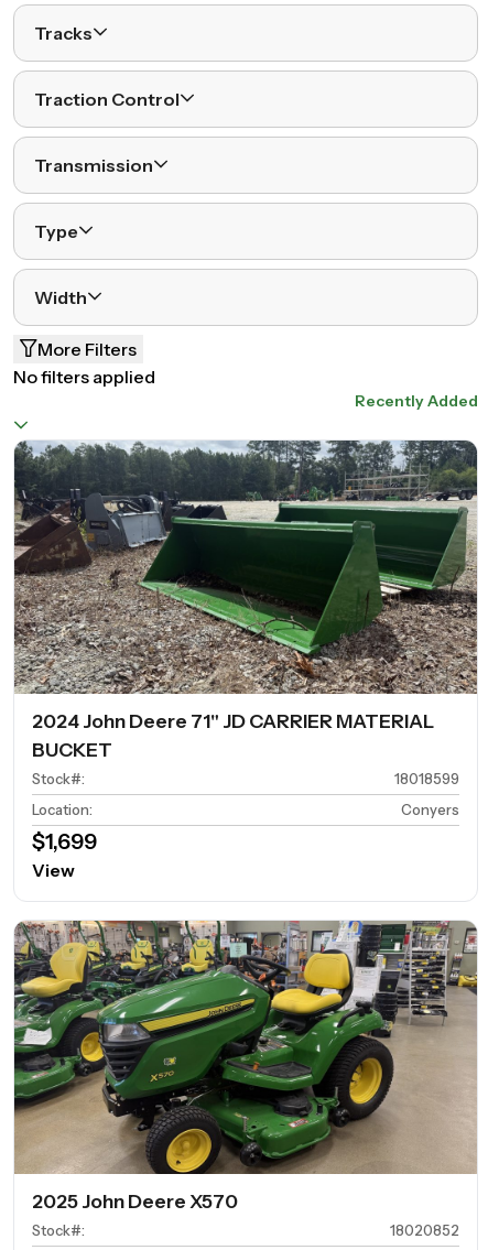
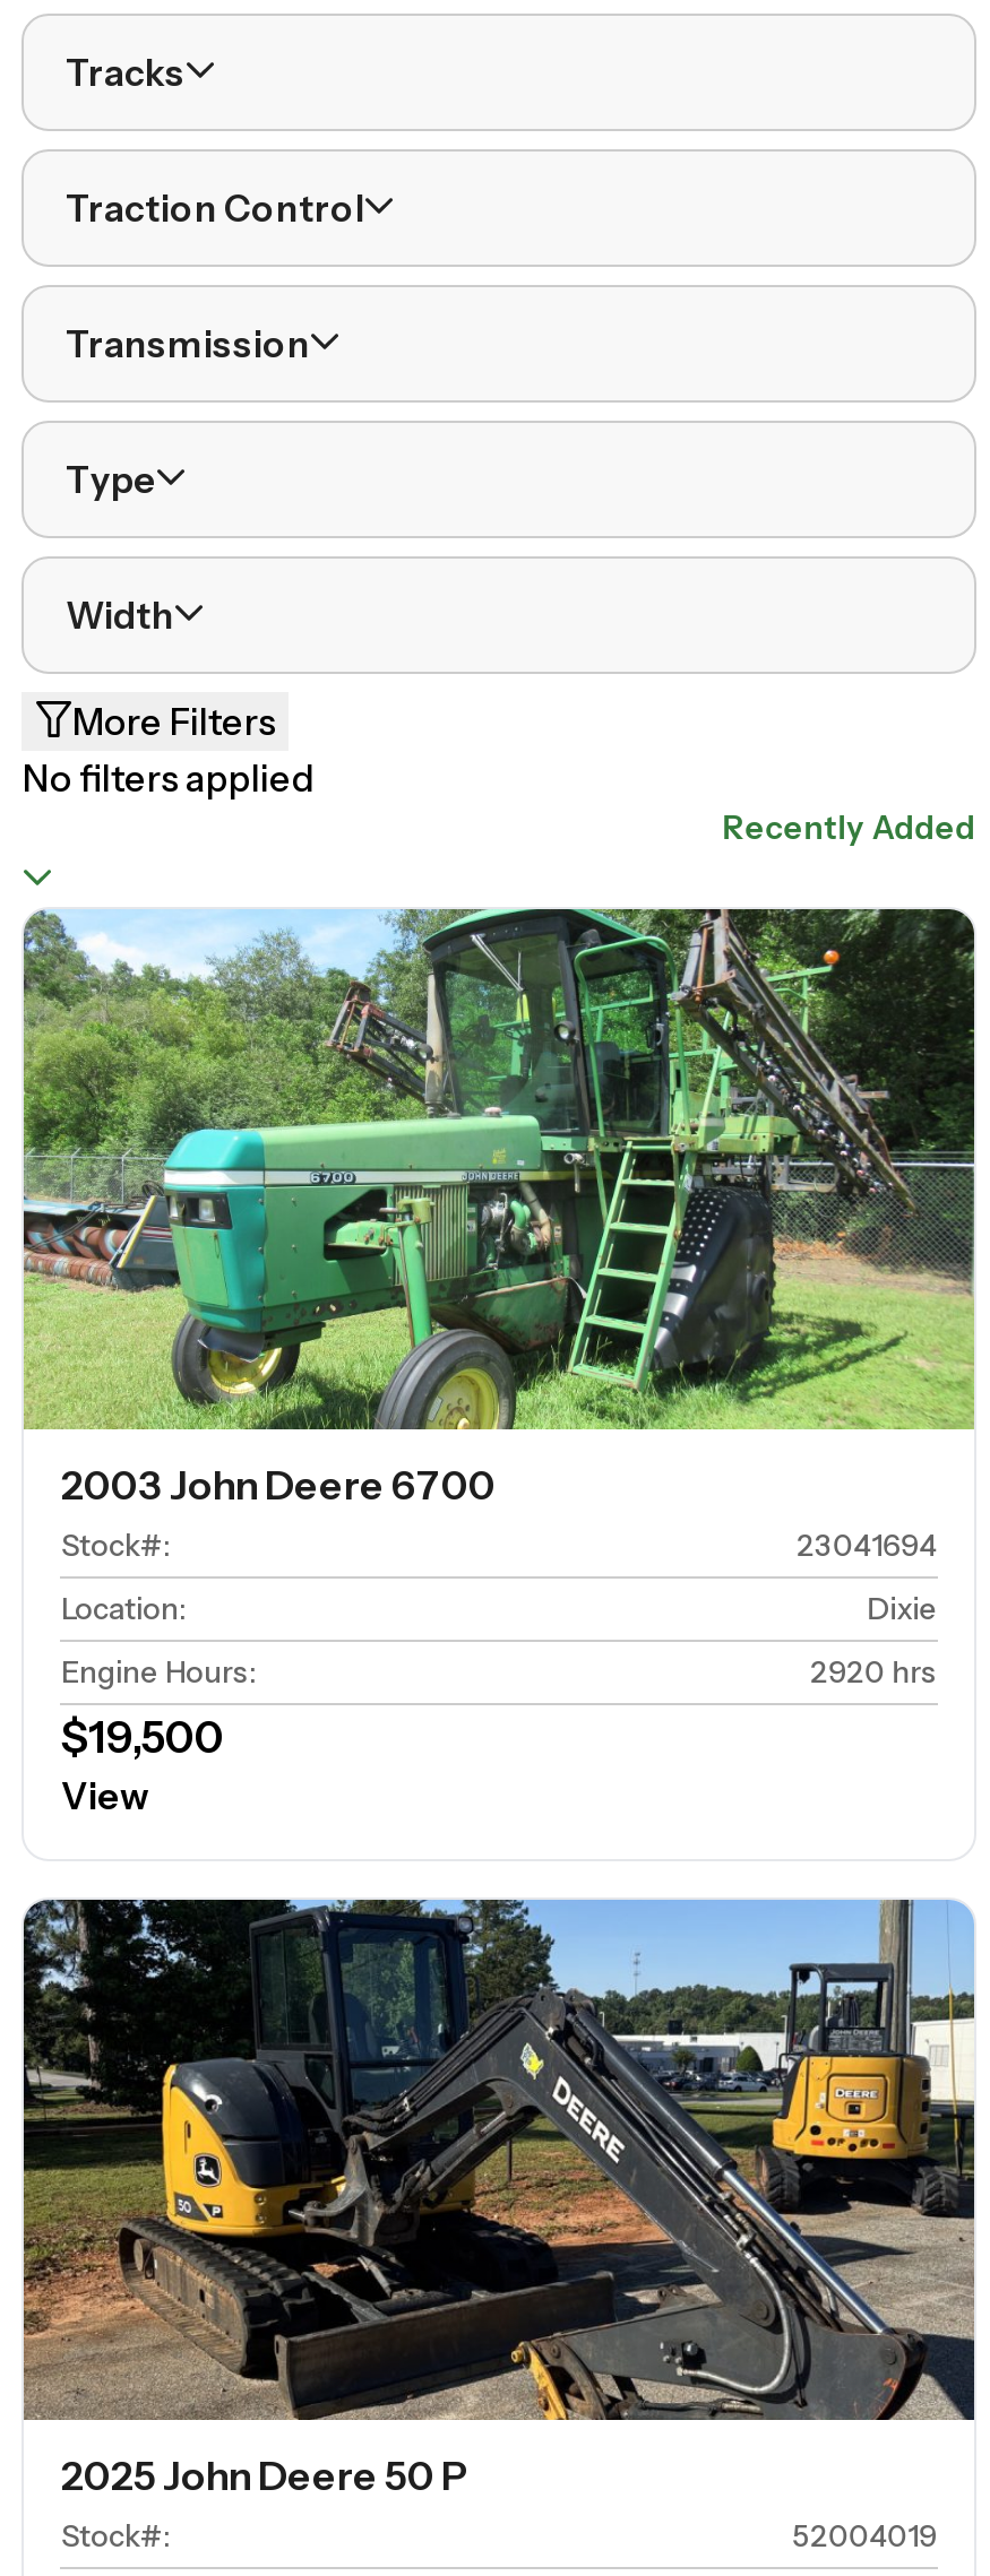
[13,439,478,761] [image] | 2024 John Deere 71" JD CARRIER MATERIAL | BUCKET -> [21,907,976,1509] [image] | 2003 John Deere 6700
moved [32,770,93,819] -> [61,1528,185,1627]: Stock#: | Location:
[394,770,459,788] 18018599 -> [797,1528,937,1564] 23041694
[32,801,459,855] Conyers | $1,699 -> [61,1591,937,1765] Dixie | Engine Hours: | 2920 hrs | $19,500
[13,920,478,1213] [image] | 2025 John Deere X570 -> [21,1898,974,2500] [image] | 2025 John Deere 50 P
[390,1222,459,1239] 18020852 -> [792,2518,937,2554] 52004019

